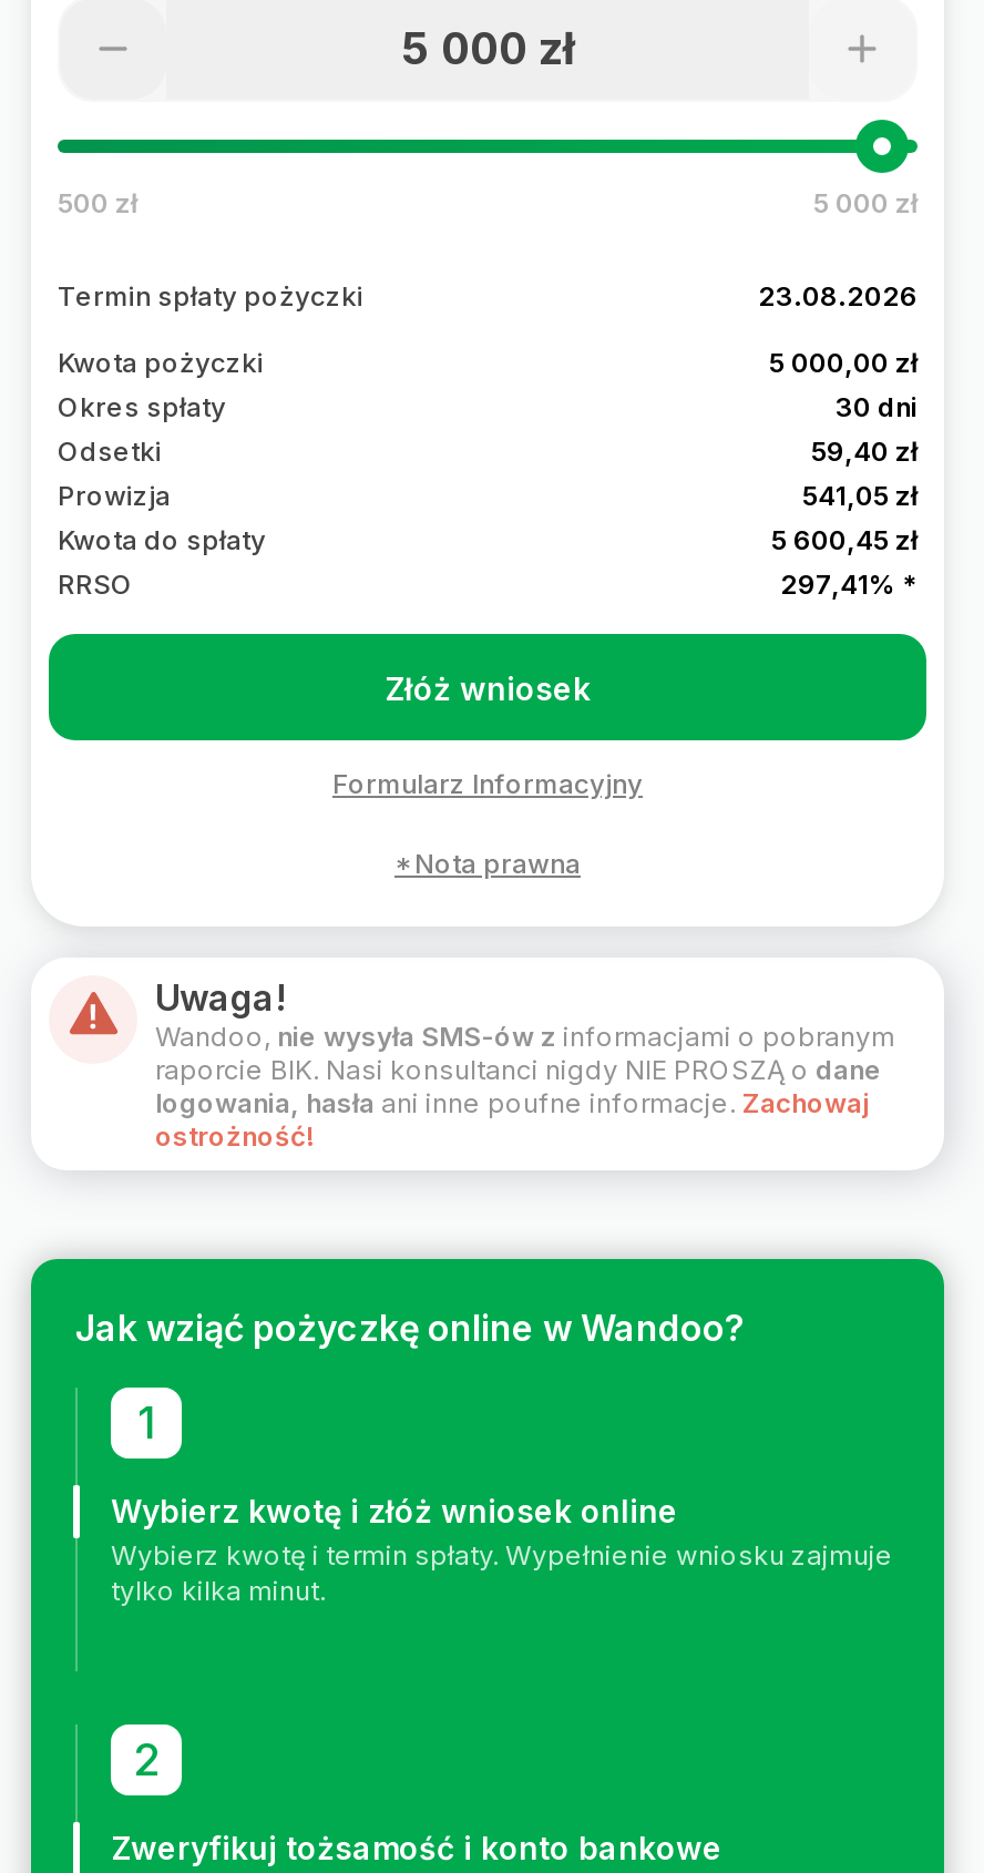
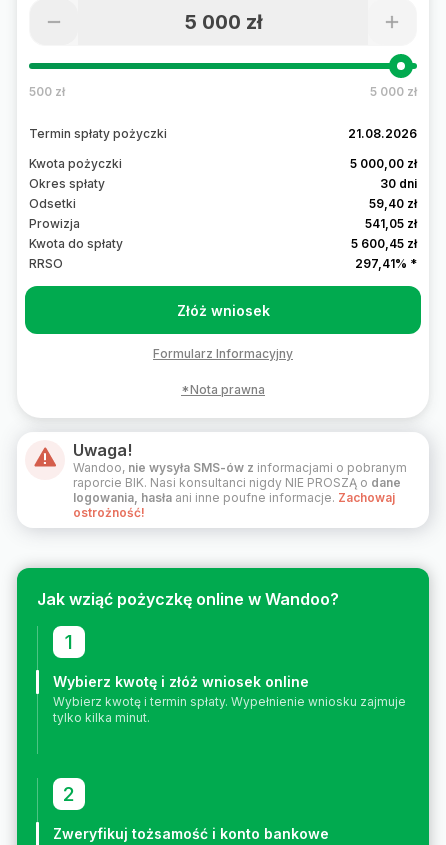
[758,279,918,313] 23.08.2026 -> [348,126,417,141] 21.08.2026

